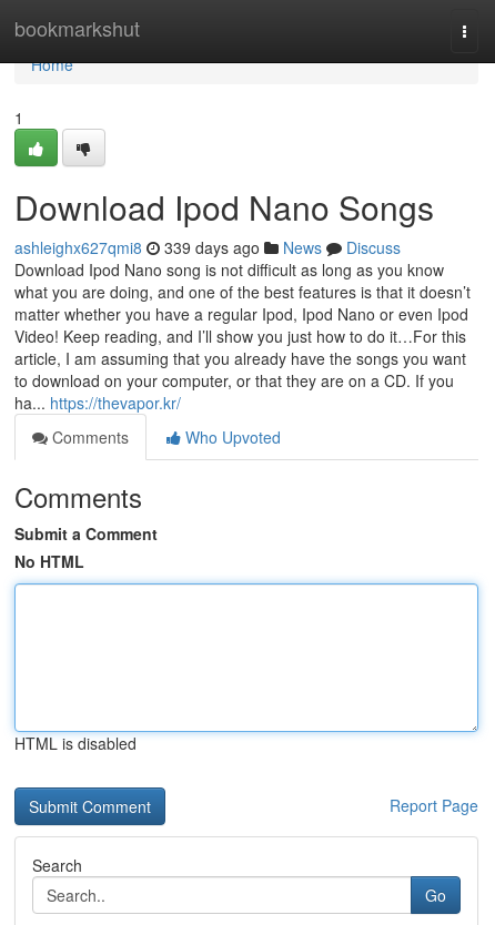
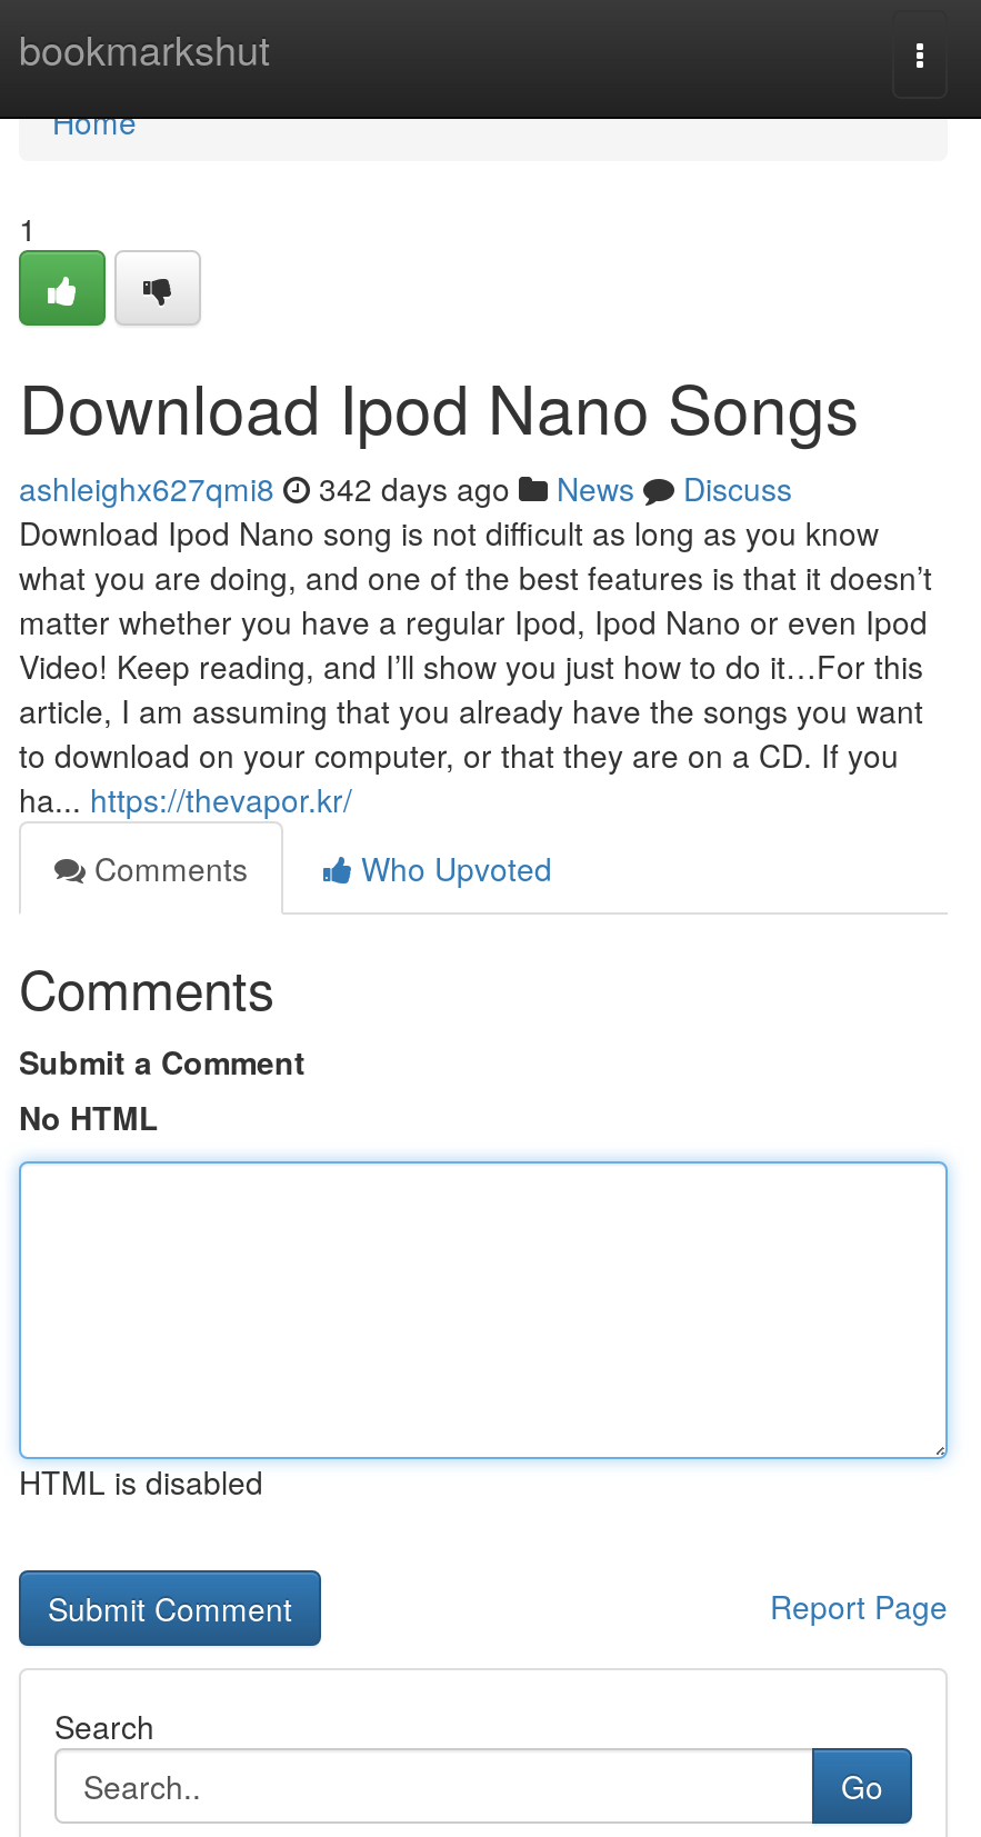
[14,236,401,258] ashleighx627qmi8 339 days ago News Discuss -> [19,466,792,510] ashleighx627qmi8 342 days ago News Discuss

